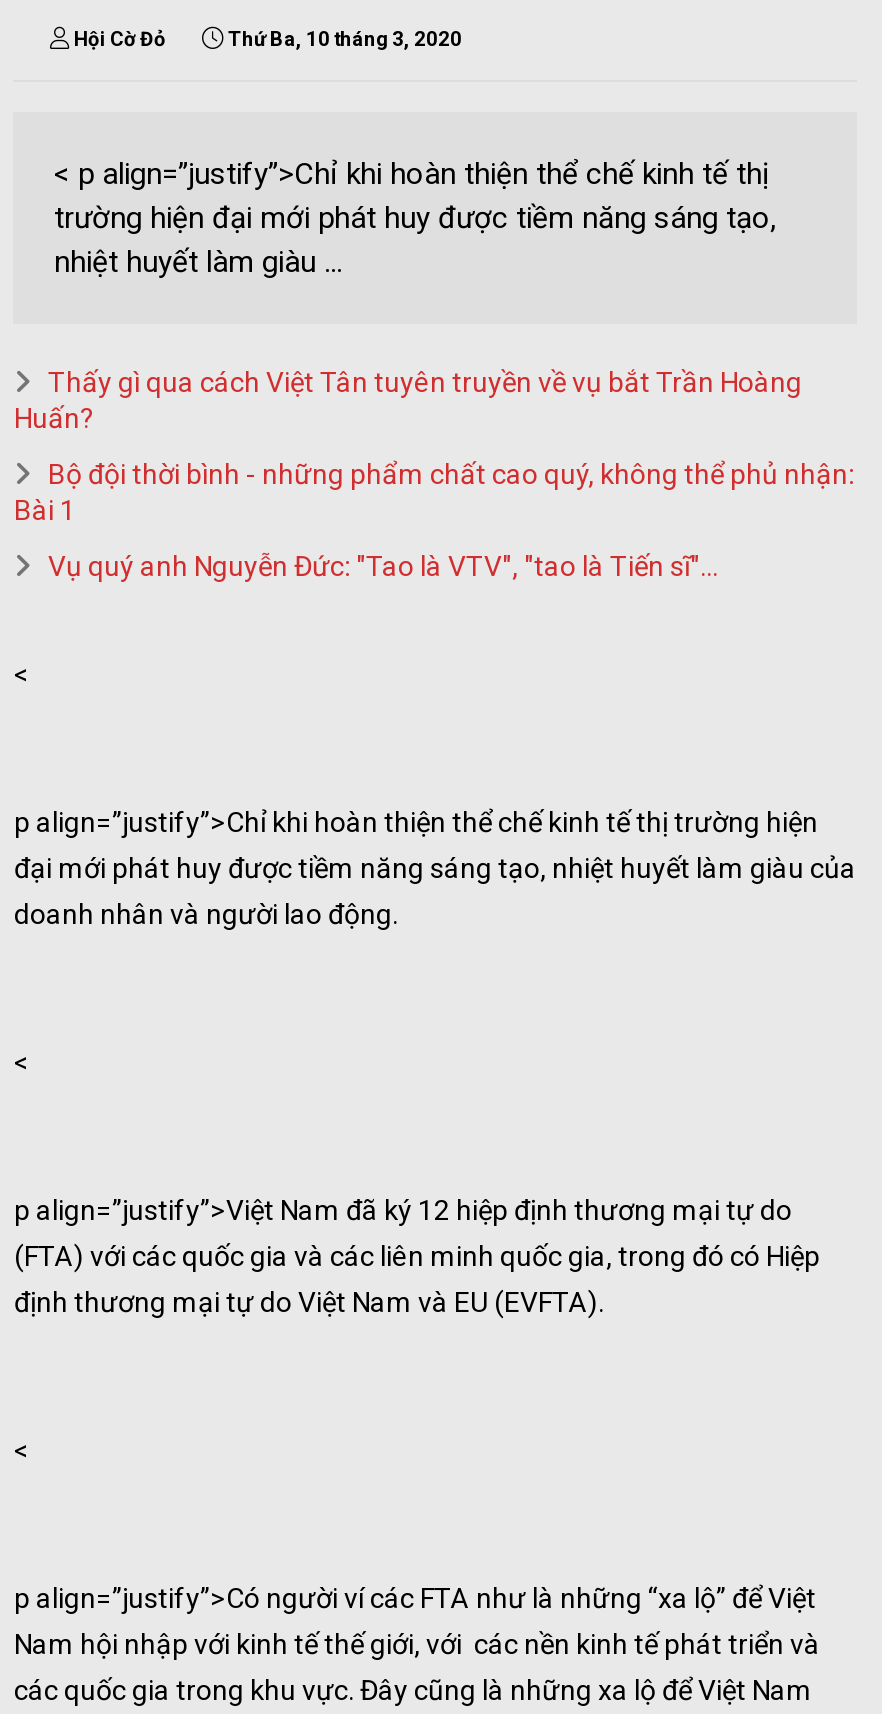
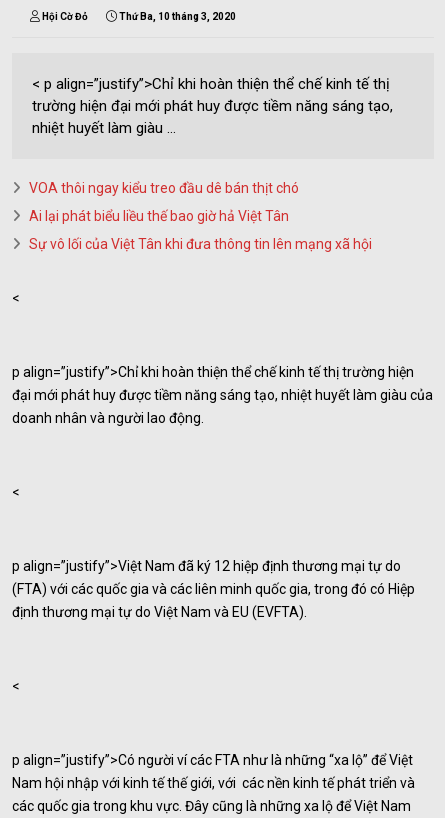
[14,366,802,434] Thấy gì qua cách Việt Tân tuyên truyền về vụ bắt Trần Hoàng | Huấn? -> [29,180,299,196] VOA thôi ngay kiểu treo đầu dê bán thịt chó
[14,458,854,526] Bộ đội thời bình - những phẩm chất cao quý, không thể phủ nhận: | Bài 1 -> [29,208,289,224] Ai lại phát biểu liều thế bao giờ hả Việt Tân
[48,550,718,582] Vụ quý anh Nguyễn Đức: "Tao là VTV", "tao là Tiến sĩ"... -> [29,236,372,252] Sự vô lối của Việt Tân khi đưa thông tin lên mạng xã hội

